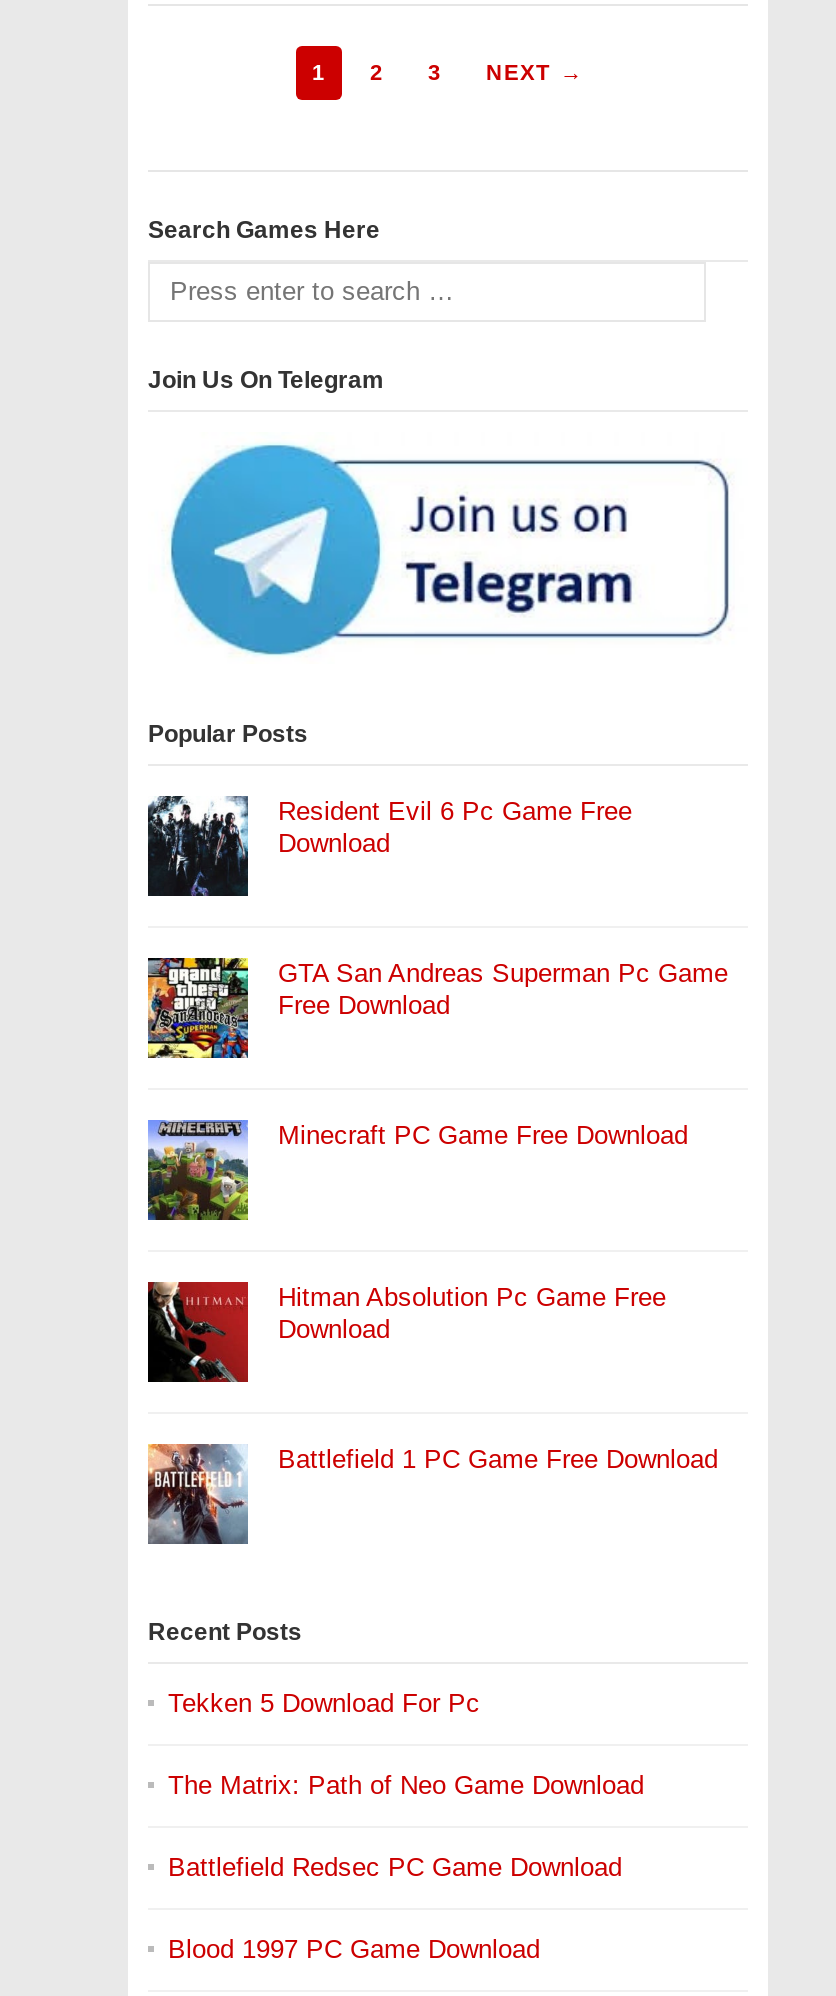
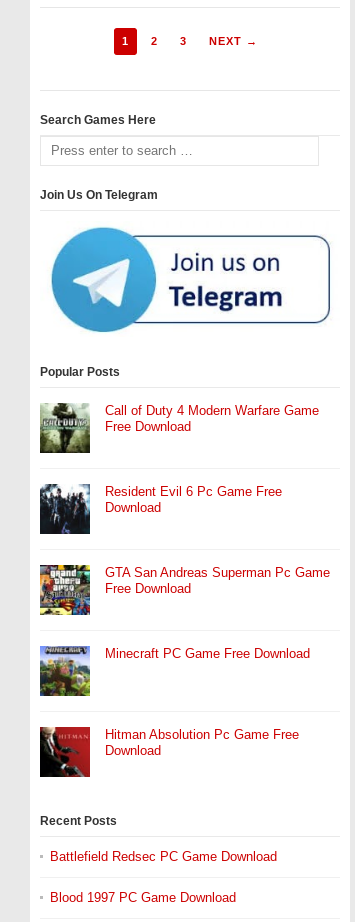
none -> [39,402,319,453] [image] | Call of Duty 4 Modern Warfare Game | Free Download
moved [146,794,728,1344] -> [39,483,330,758]: [image] | Resident Evil 6 Pc Game Free | Download | GTA San Andreas Superman Pc Game | Free Download | Minecraft PC Game Free Download | Hitman Absolution Pc Game Free | Download
[146,1442,718,1546] [image] | Battlefield 1 PC Game Free Download -> none
[168,1688,644,1800] Tekken 5 Download For Pc | The Matrix: Path of Neo Game Download -> none

